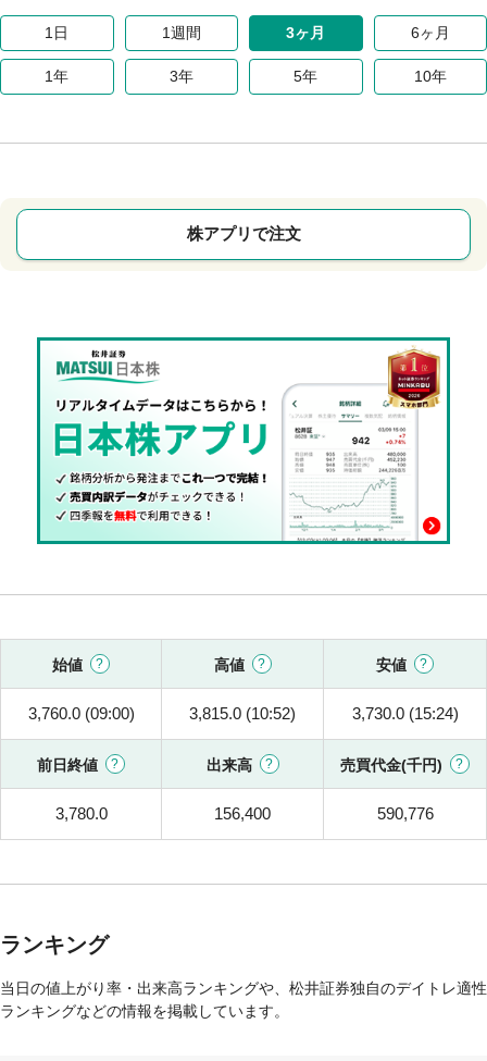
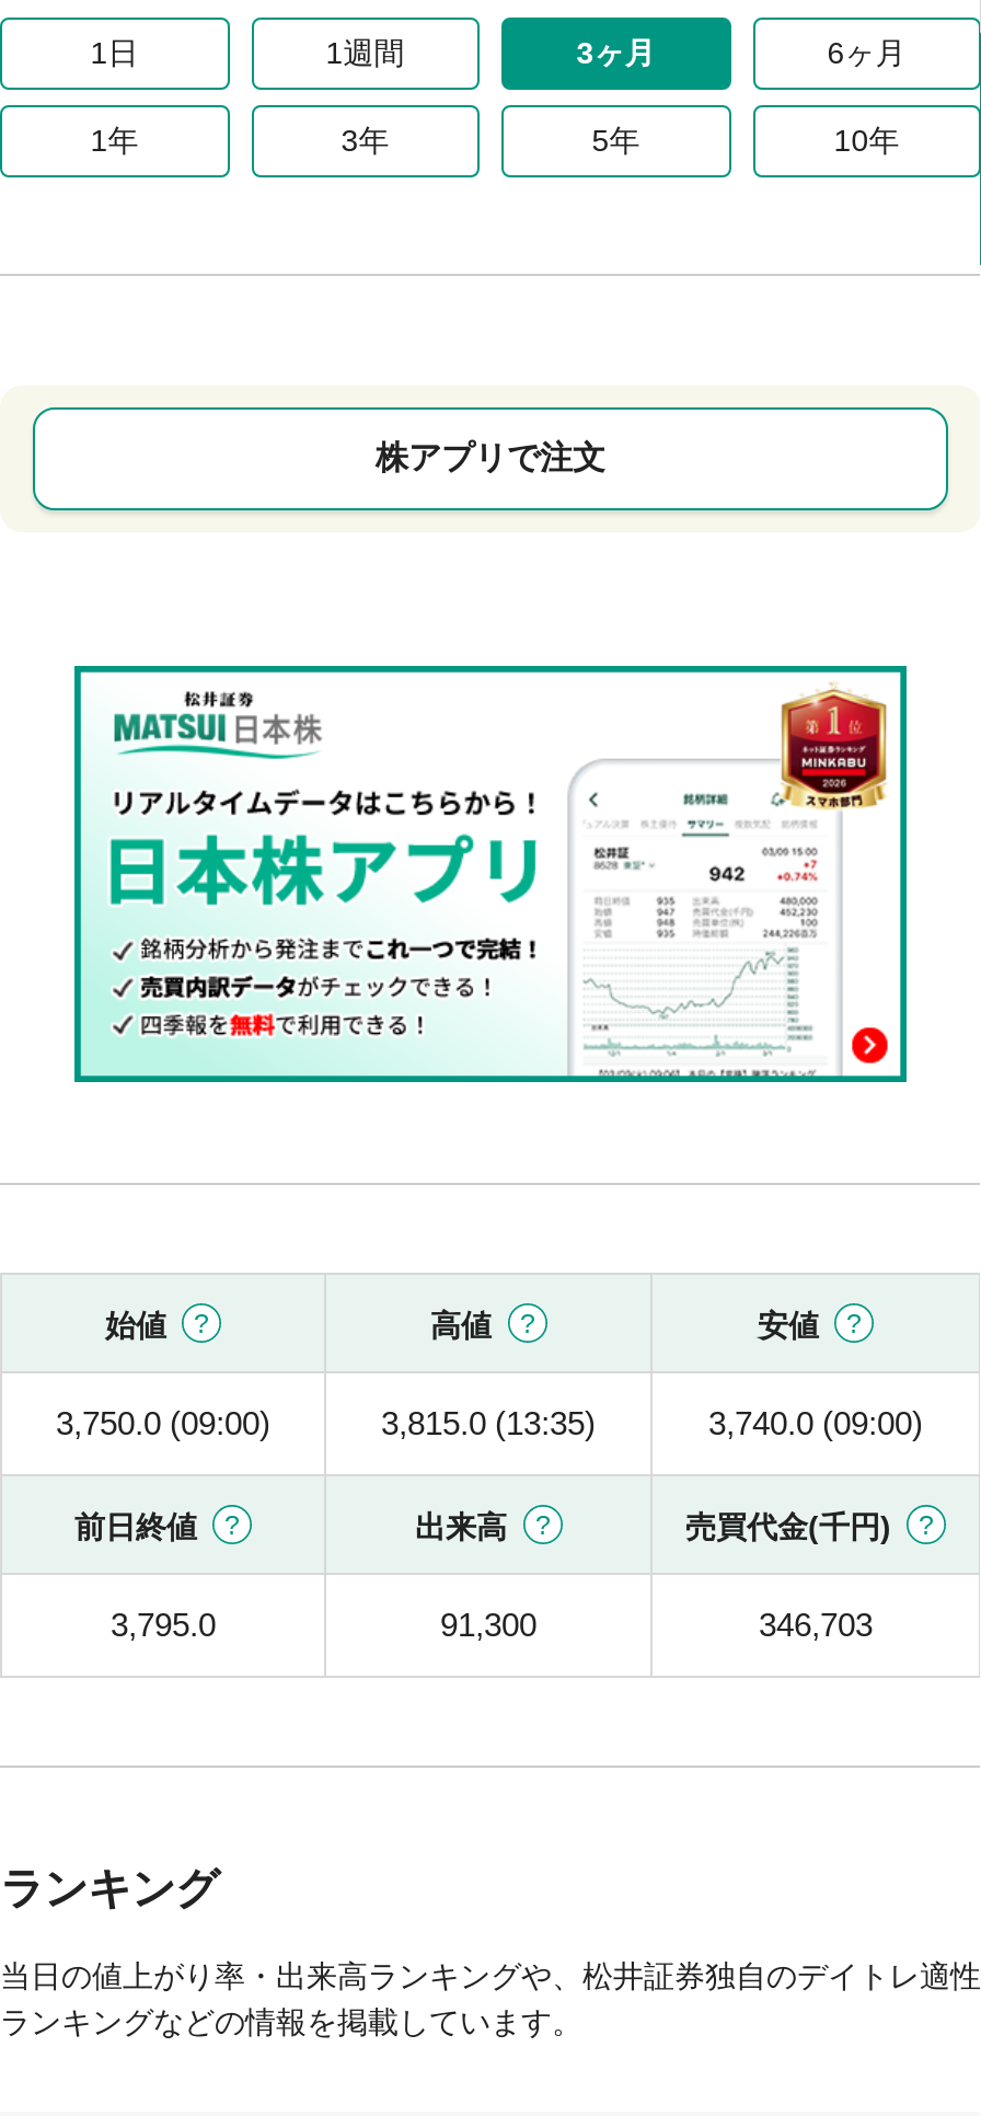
[28,705,134,723] 3,760.0 (09:00) -> [56,1405,270,1442] 3,750.0 (09:00)
[189,705,296,723] 3,815.0 (10:52) -> [381,1405,596,1442] 3,815.0 (13:35)
[352,705,458,723] 3,730.0 (15:24) -> [708,1405,923,1442] 3,740.0 (09:00)
[55,805,107,823] 3,780.0 -> [111,1606,216,1644] 3,795.0
[214,805,271,823] 156,400 -> [440,1606,536,1644] 91,300
[377,805,433,823] 590,776 -> [759,1606,873,1644] 346,703

